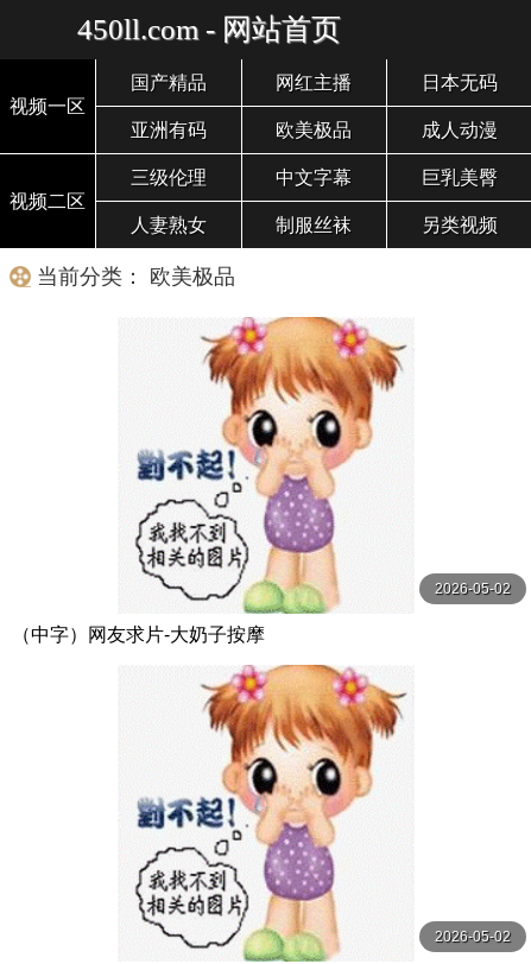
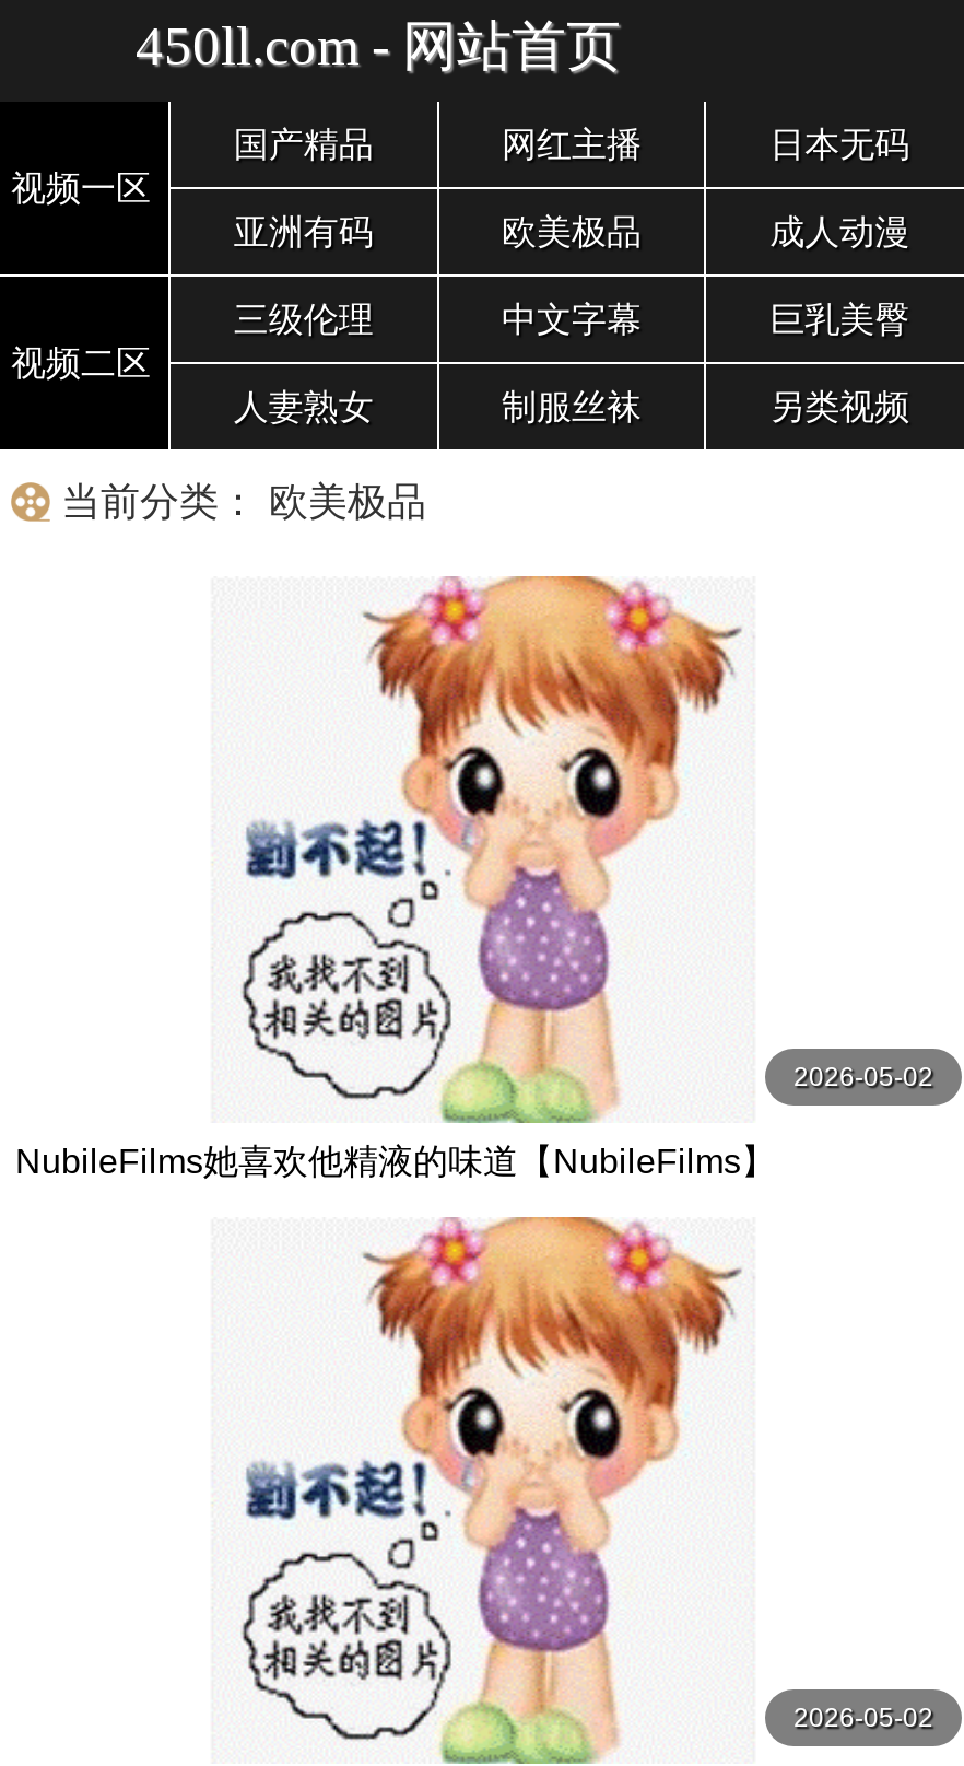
[12,624,265,645] （中字）网友求片-大奶子按摩 -> [15,1143,776,1180] NubileFilms她喜欢他精液的味道【NubileFilms】

